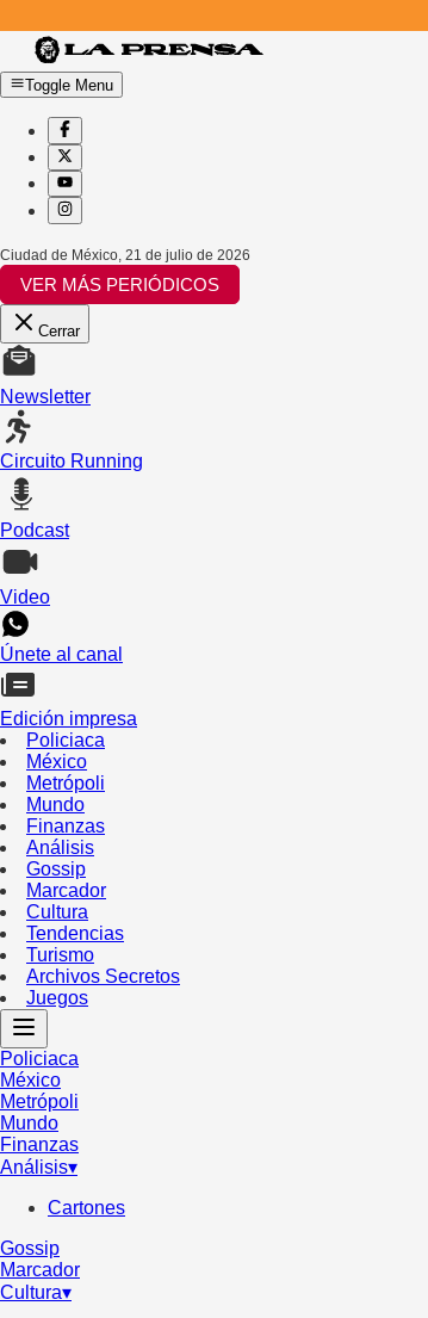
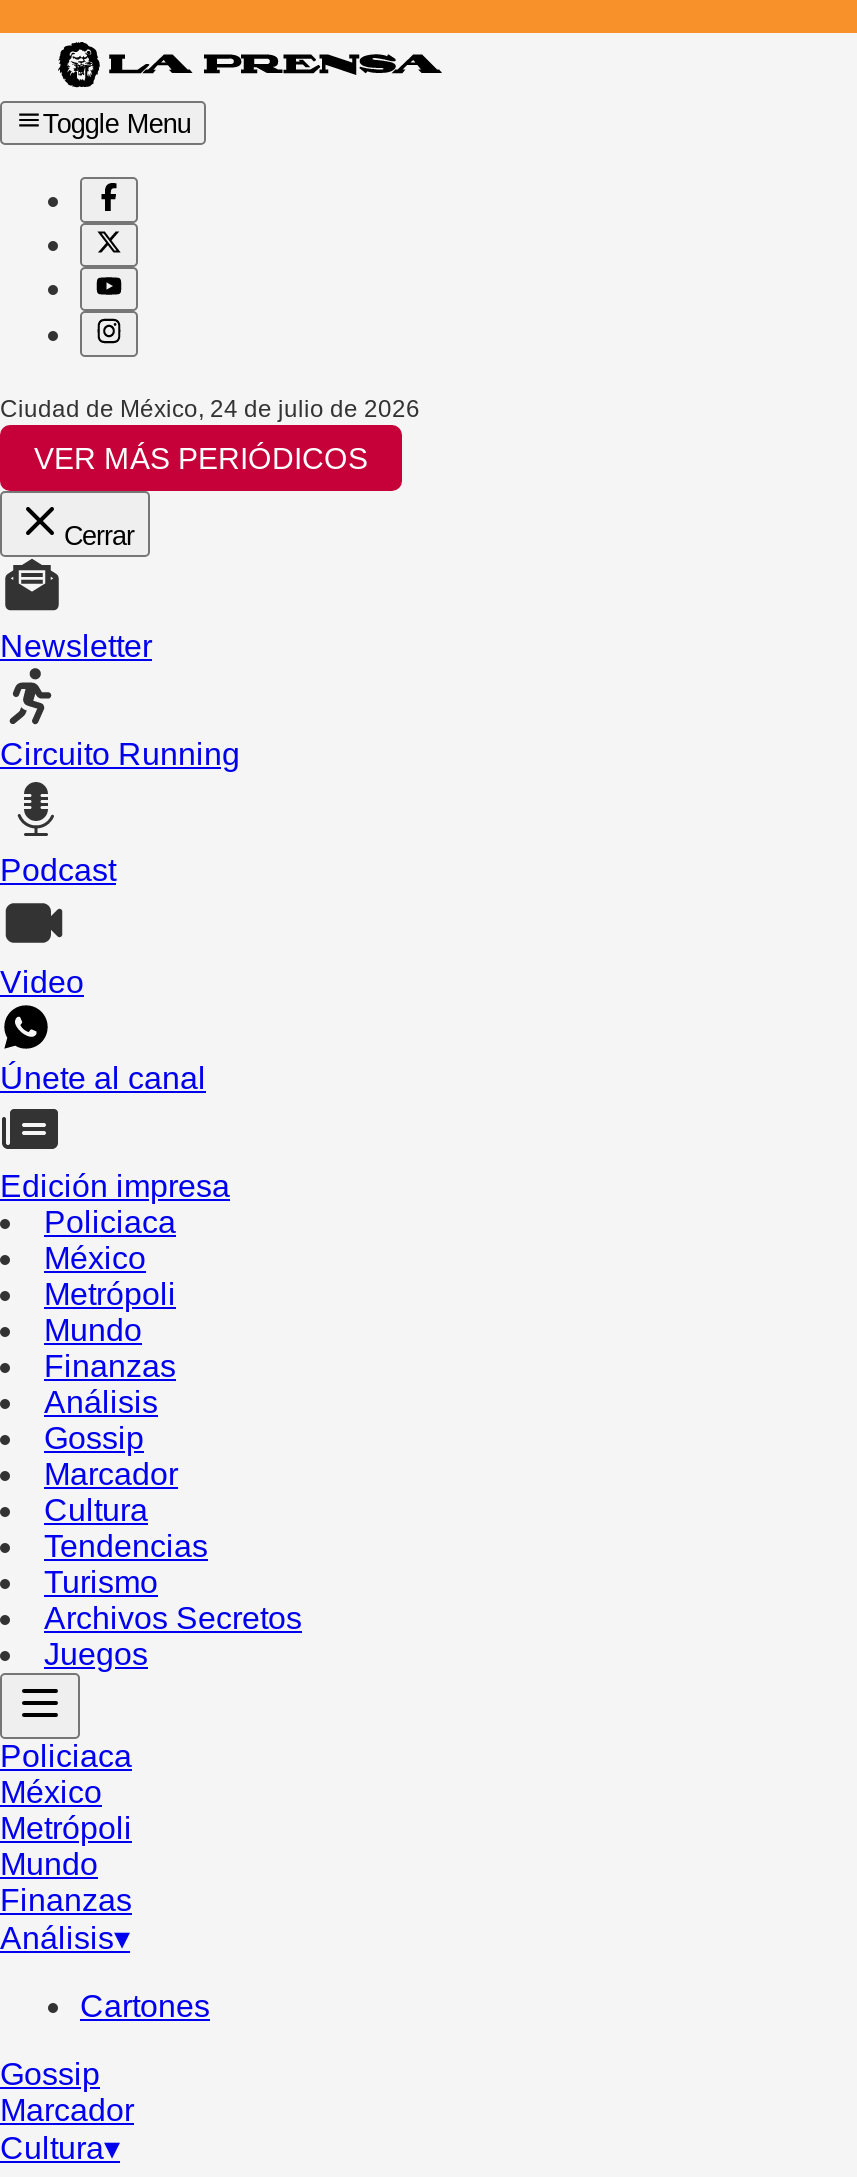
[0,246,250,263] Ciudad de México, 21 de julio de 2026 -> [0,394,420,422] Ciudad de México, 24 de julio de 2026

